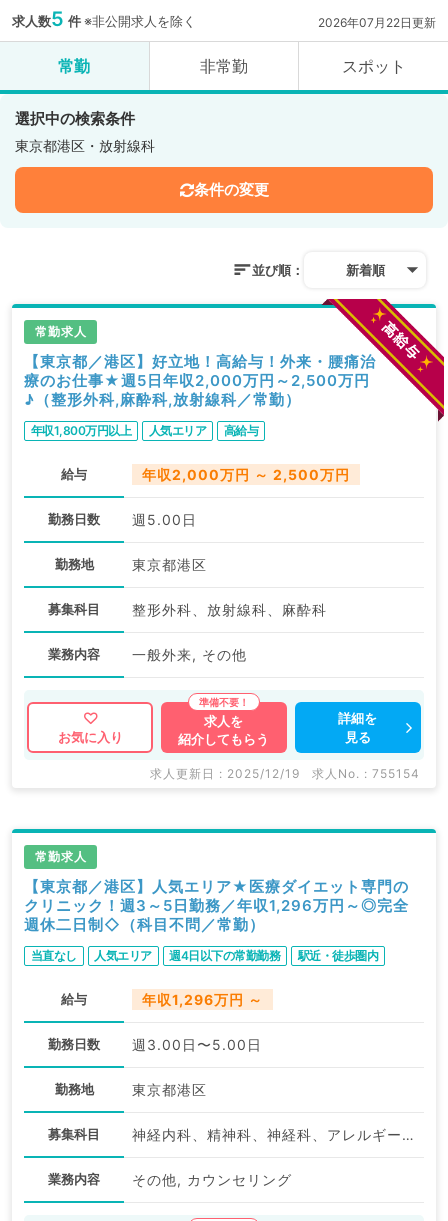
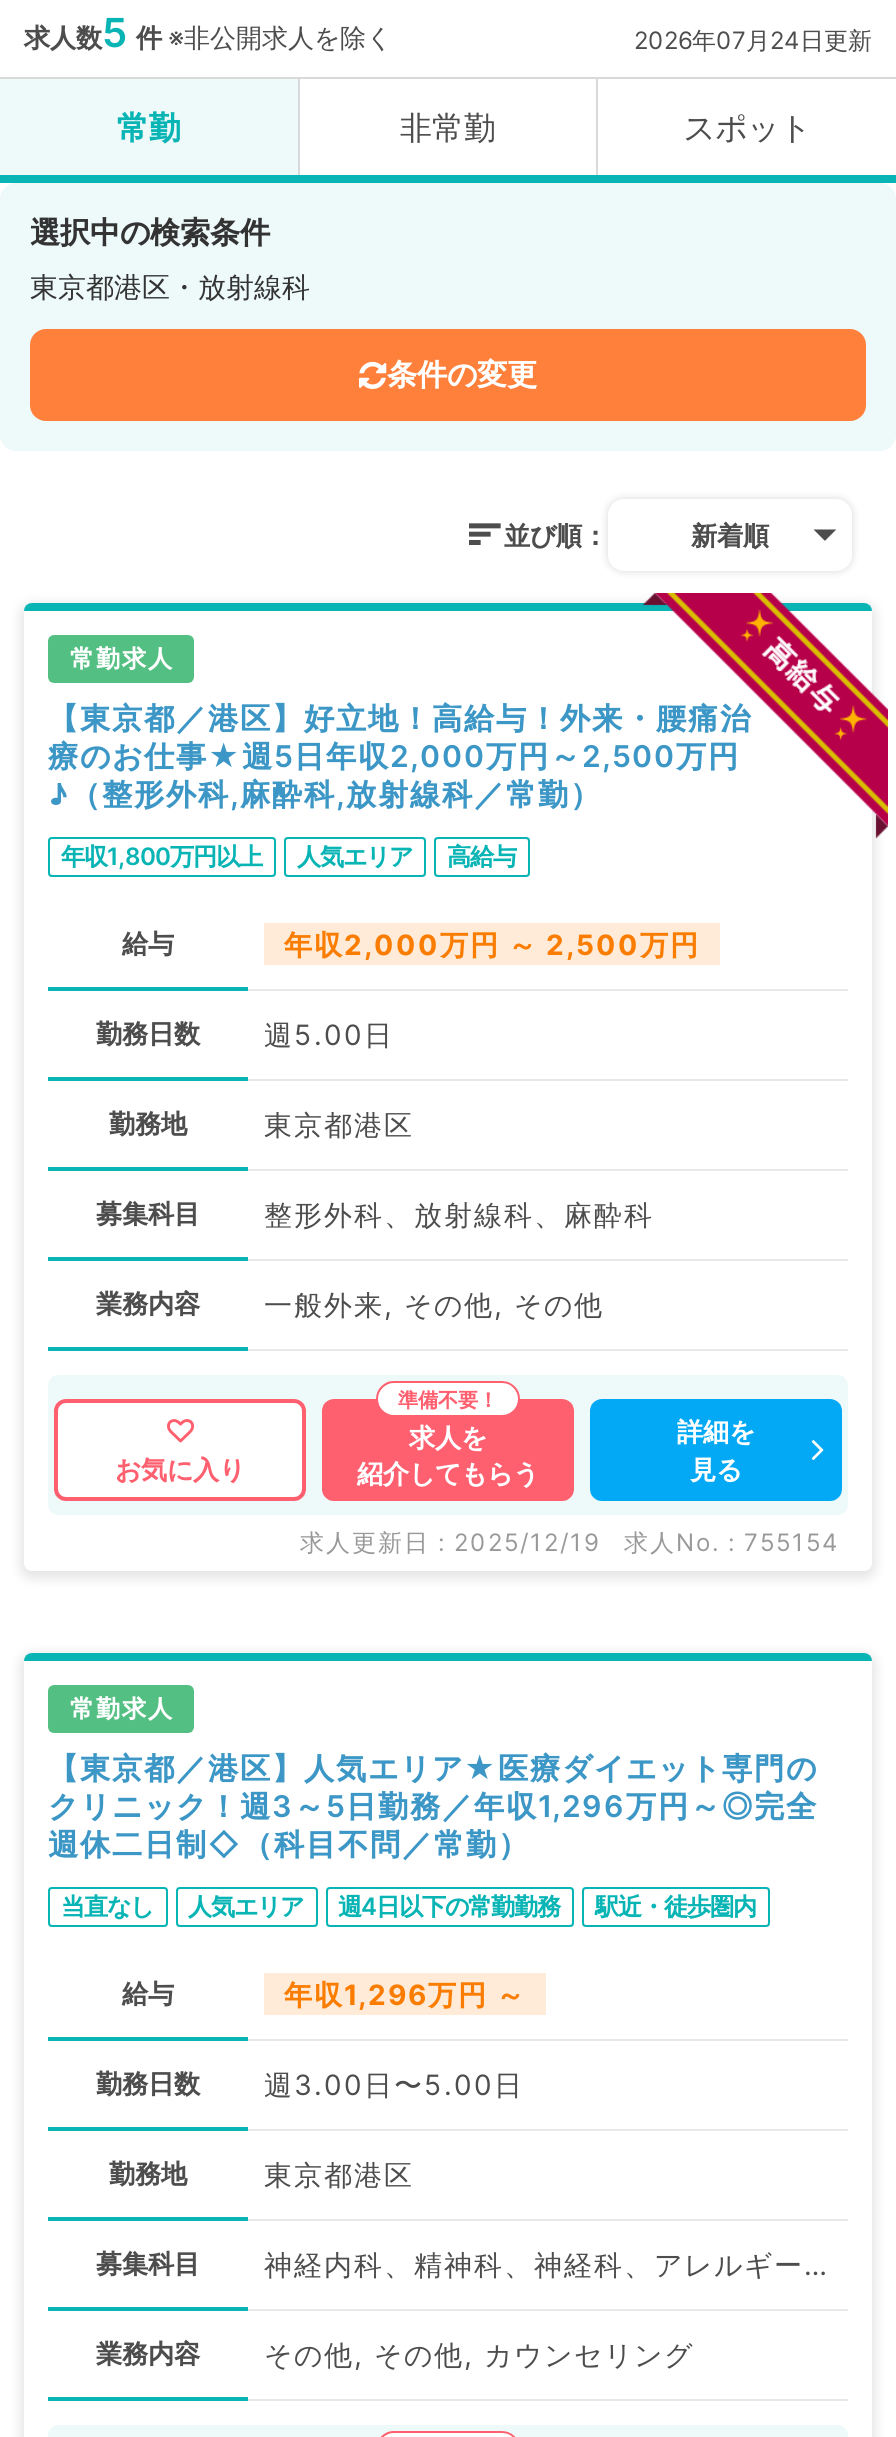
[318,15,436,30] 2026年07月22日更新 -> [634,25,872,55] 2026年07月24日更新
[132,646,247,663] 一般外来, その他 -> [264,1287,604,1321] 一般外来, その他, その他
[132,1171,292,1188] その他, カウンセリング -> [264,2337,694,2371] その他, その他, カウンセリング

